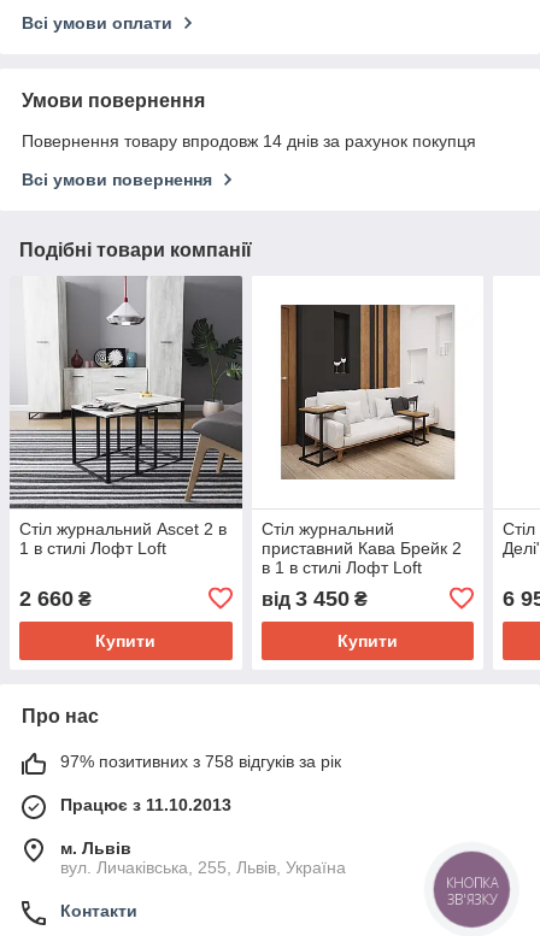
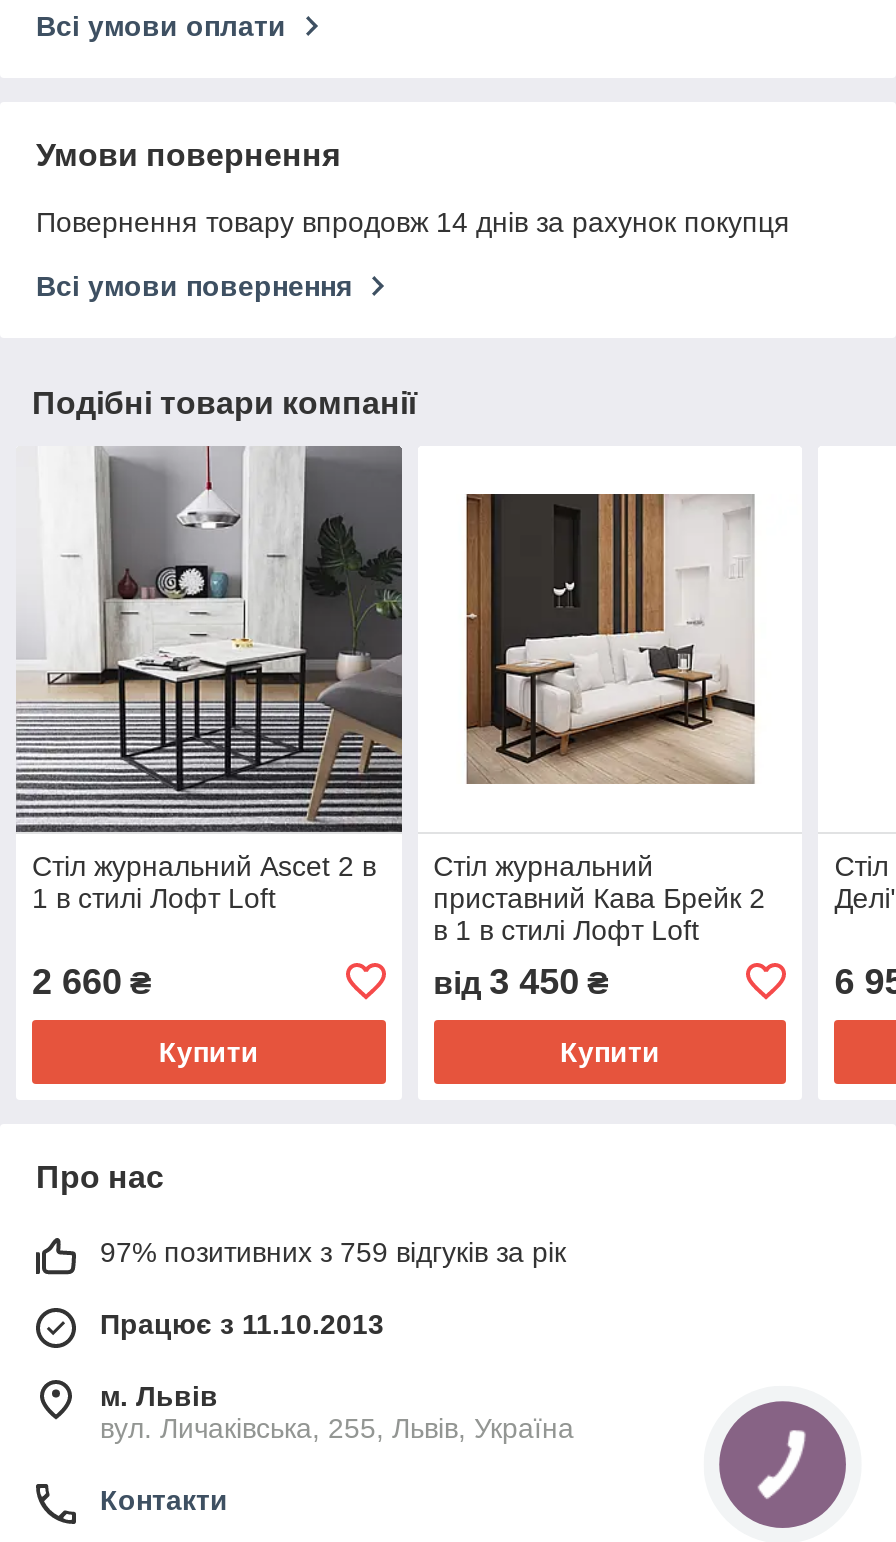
[60,752,341,771] 97% позитивних з 758 відгуків за рік -> [100,1236,566,1268] 97% позитивних з 759 відгуків за рік
[446,873,498,908] КНОПКА | ЗВ'ЯЗКУ -> none

